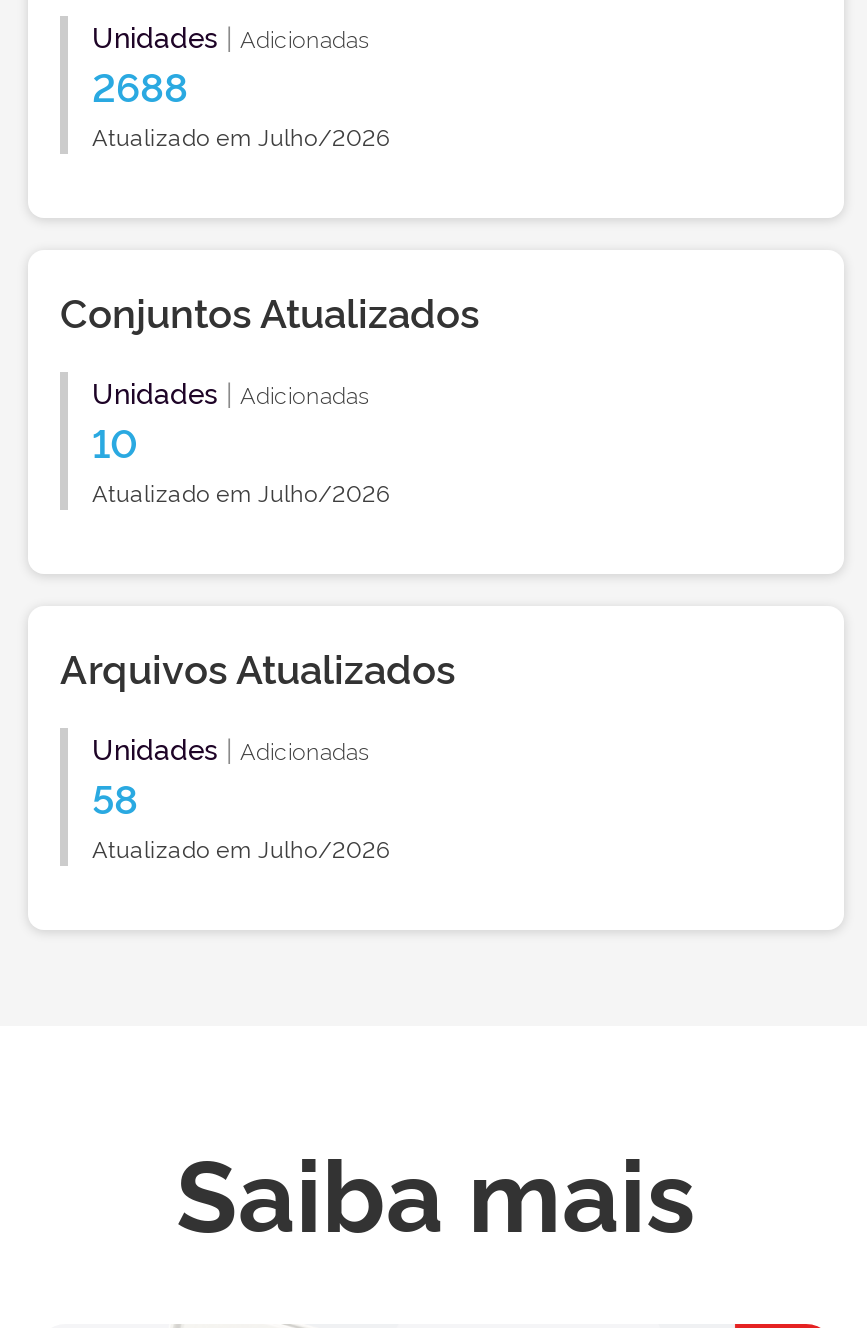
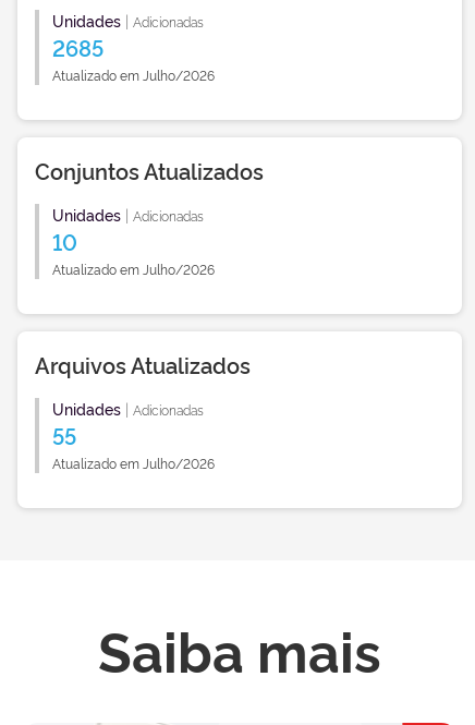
[92,55,188,111] 2688 -> [52,31,103,62] 2685
[92,767,138,823] 58 -> [52,419,76,450] 55

